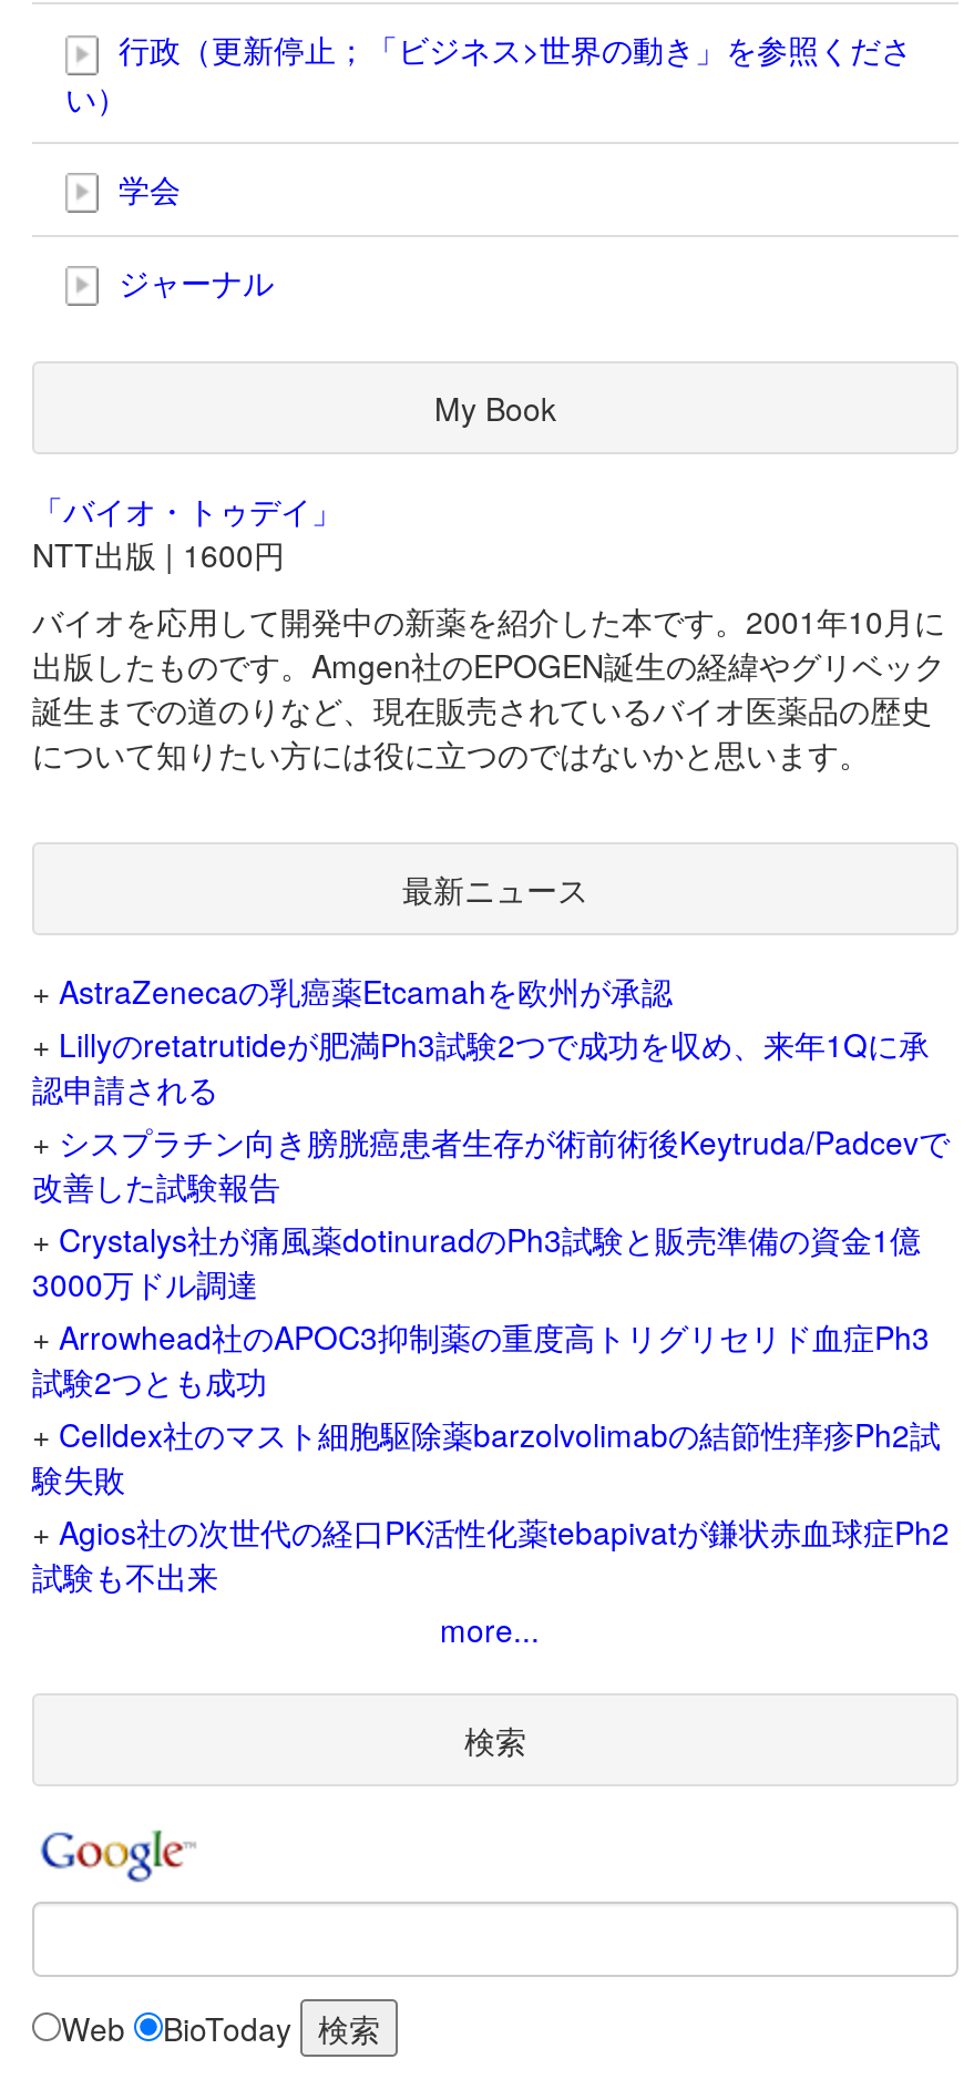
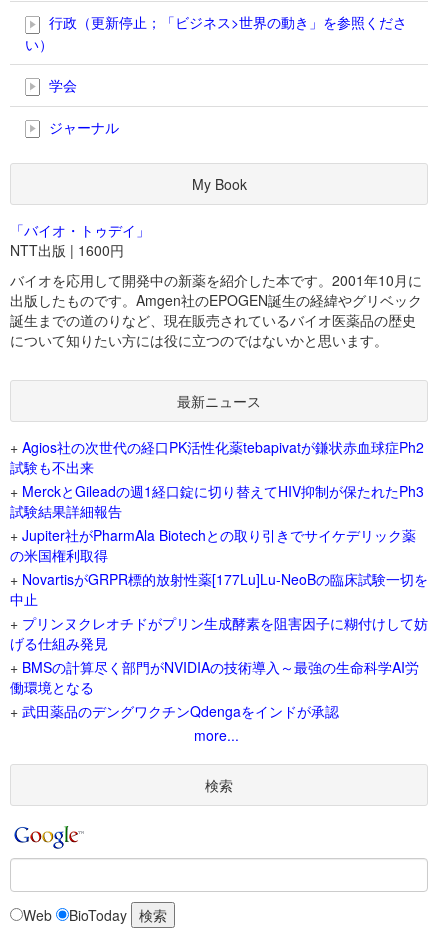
[32,969,950,1501] + AstraZenecaの乳癌薬Etcamahを欧州が承認 | + Lillyのretatrutideが肥満Ph3試験2つで成功を収め、来年1Qに承 | 認申請される | +シスプラチン向き膀胱癌患者生存が術前術後Keytruda/Padcevで | 改善した試験報告 | + Crystalys社が痛風薬dotinuradのPh3試験と販売準備の資金1億 | 3000万ドル調達 | + Arrowhead社のAPOC3抑制薬の重度高トリグリセリド血症Ph3 | 試験2つとも成功 | + Celldex社のマスト細胞駆除薬barzolvolimabの結節性痒疹Ph2試 | 験失敗 -> none
moved [32,1510,950,1599] -> [10,437,424,477]: + Agios社の次世代の経口PK活性化薬tebapivatが鎌状赤血球症Ph2 | 試験も不出来
none -> [10,481,428,721] + MerckとGileadの週1経口錠に切り替えてHIV抑制が保たれたPh3 | 試験結果詳細報告 | + Jupiter社がPharmAla Biotechとの取り引きでサイケデリック薬 | の米国権利取得 | + NovartisがGRPR標的放射性薬[177Lu]Lu-NeoBの臨床試験一切を | 中止 | +プリンヌクレオチドがプリン生成酵素を阻害因子に糊付けして妨 | げる仕組み発見 | + BMSの計算尽く部門がNVIDIAの技術導入～最強の生命科学AI労 | 働環境となる | +武田薬品のデングワクチンQdengaをインドが承認

